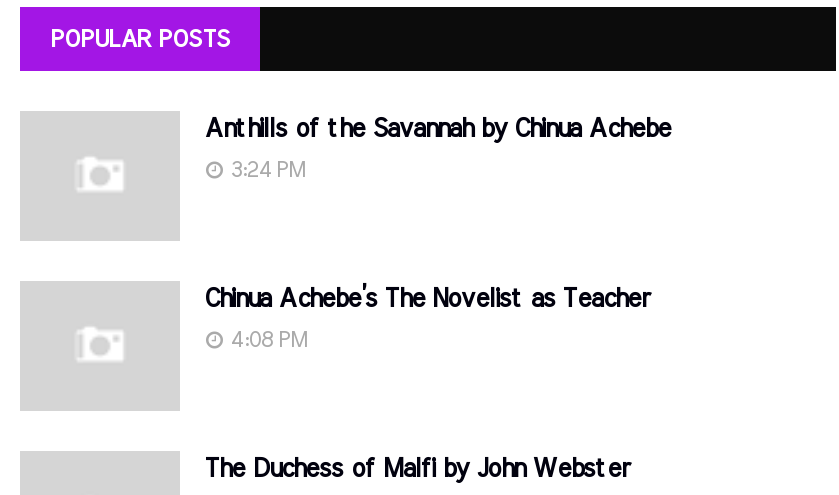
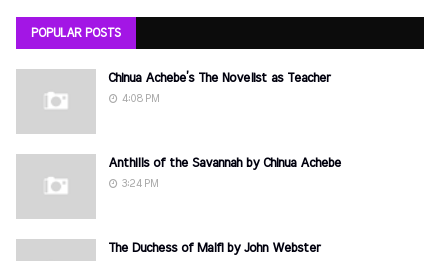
moved [204,117,670,181] -> [108,157,341,189]: Anthills of the Savannah by Chinua Achebe | 3:24 PM
moved [204,287,650,351] -> [108,72,331,104]: Chinua Achebe’s The Novelist as Teacher | 4:08 PM

